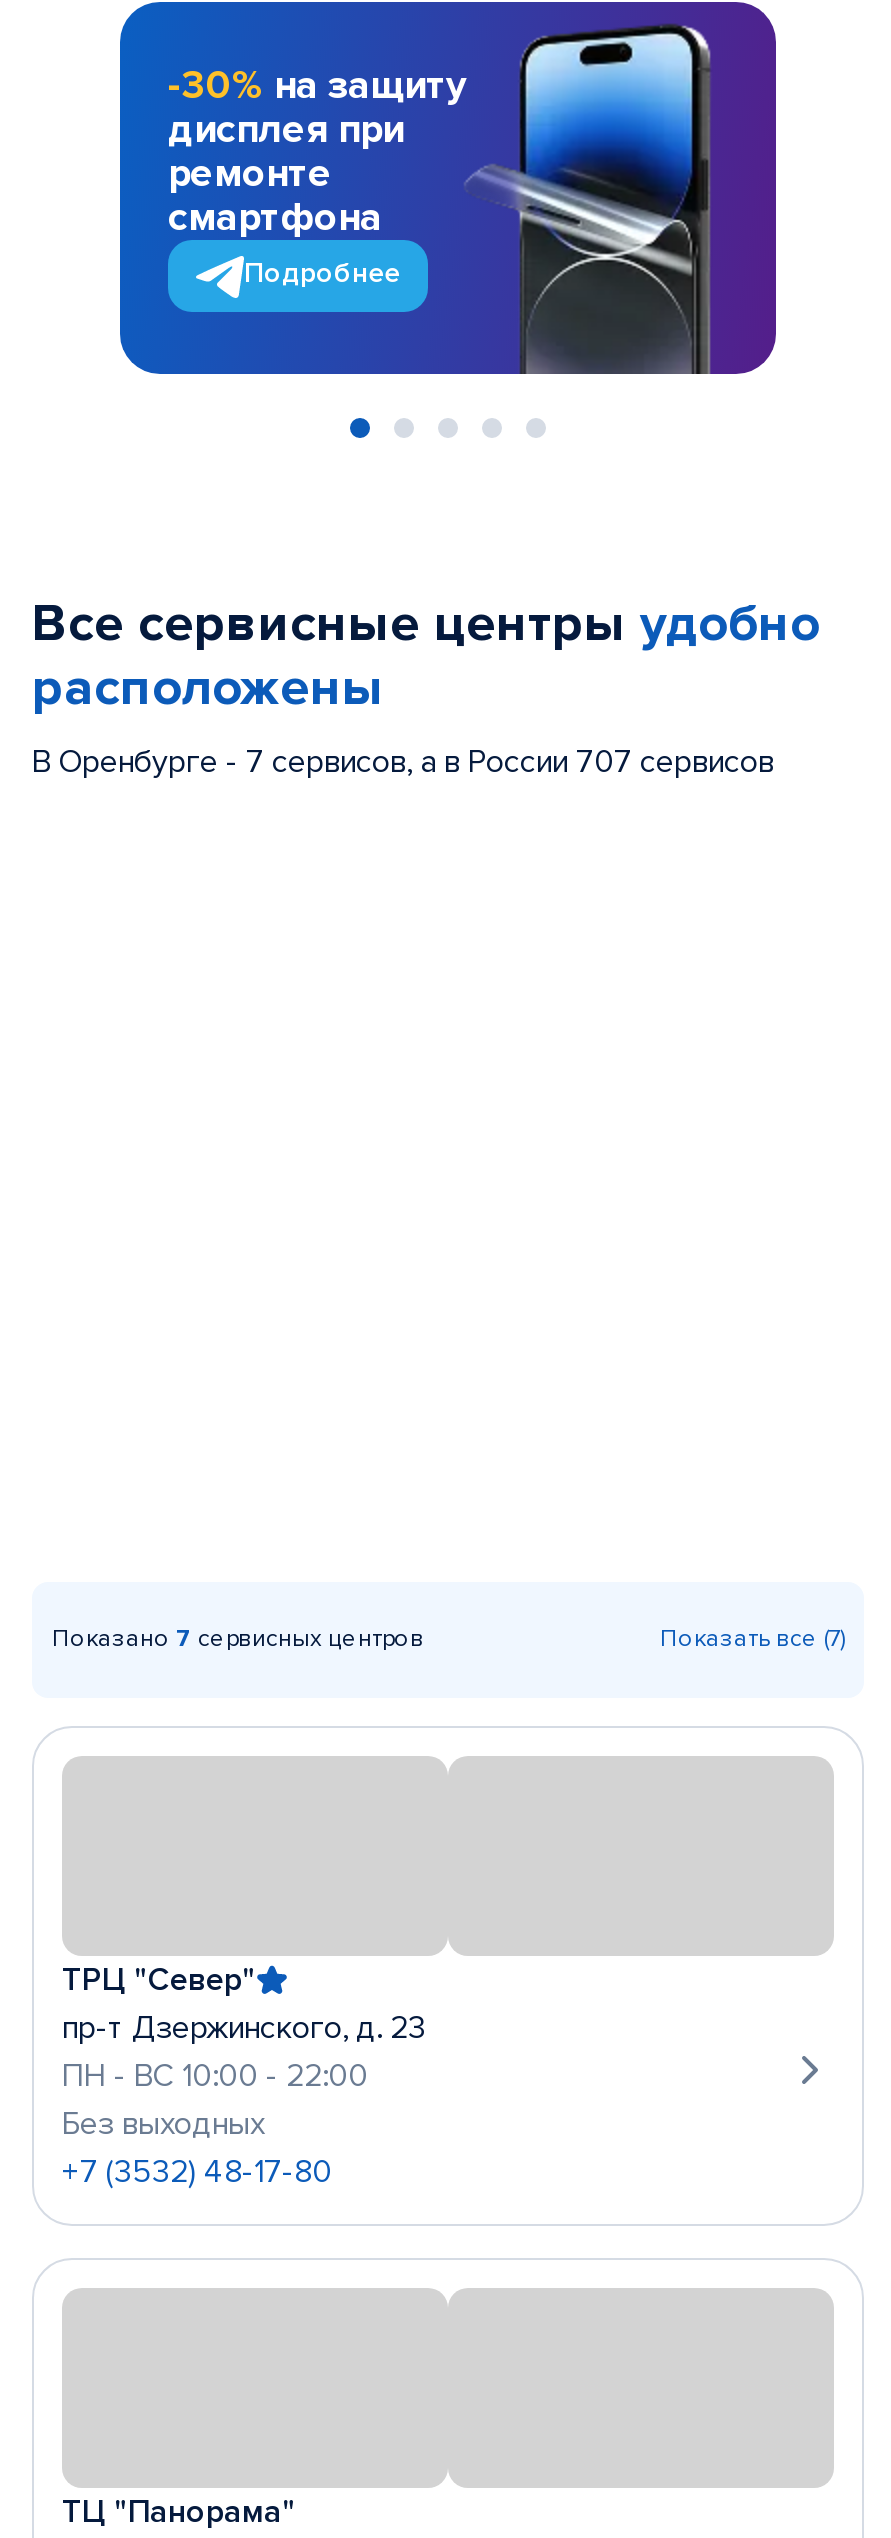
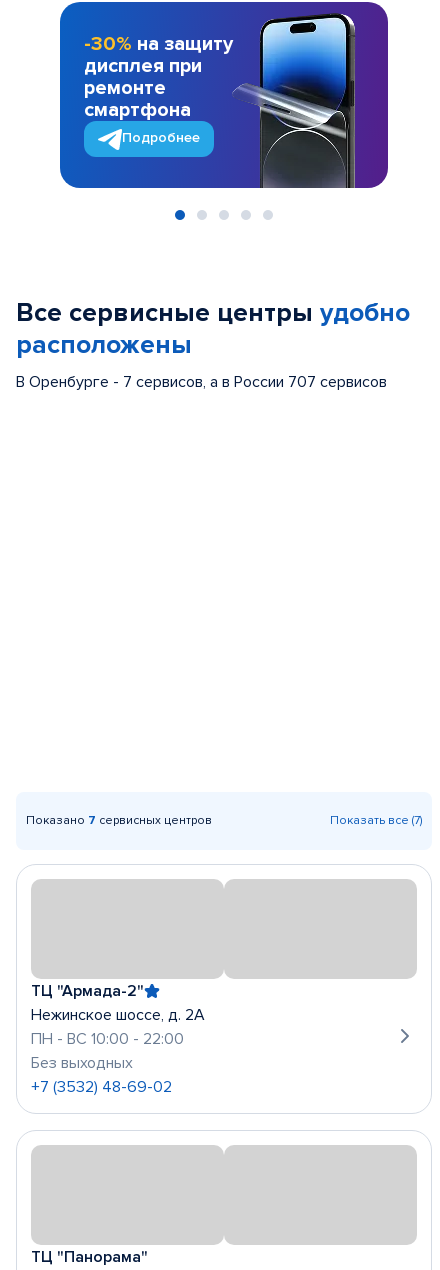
[62,1960,426,2048] ТРЦ "Север" | пр-т Дзержинского, д. 23 -> [31,981,205,1025] ТЦ "Армада-2" | Нежинское шоссе, д. 2А
[62,2152,332,2192] +7 (3532) 48-17-80 -> [31,1077,172,1097] +7 (3532) 48-69-02

